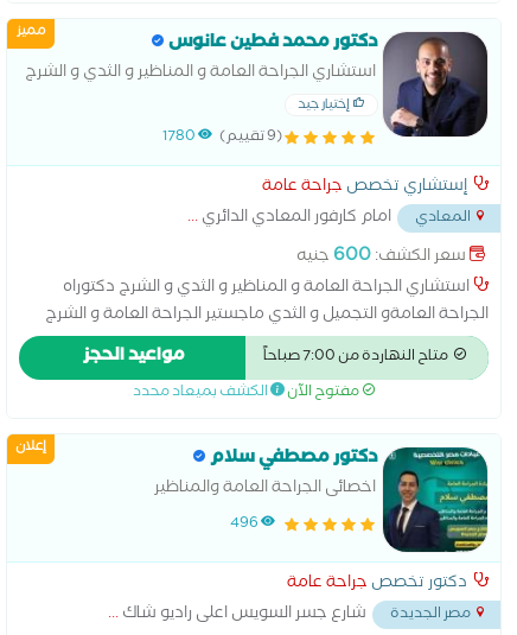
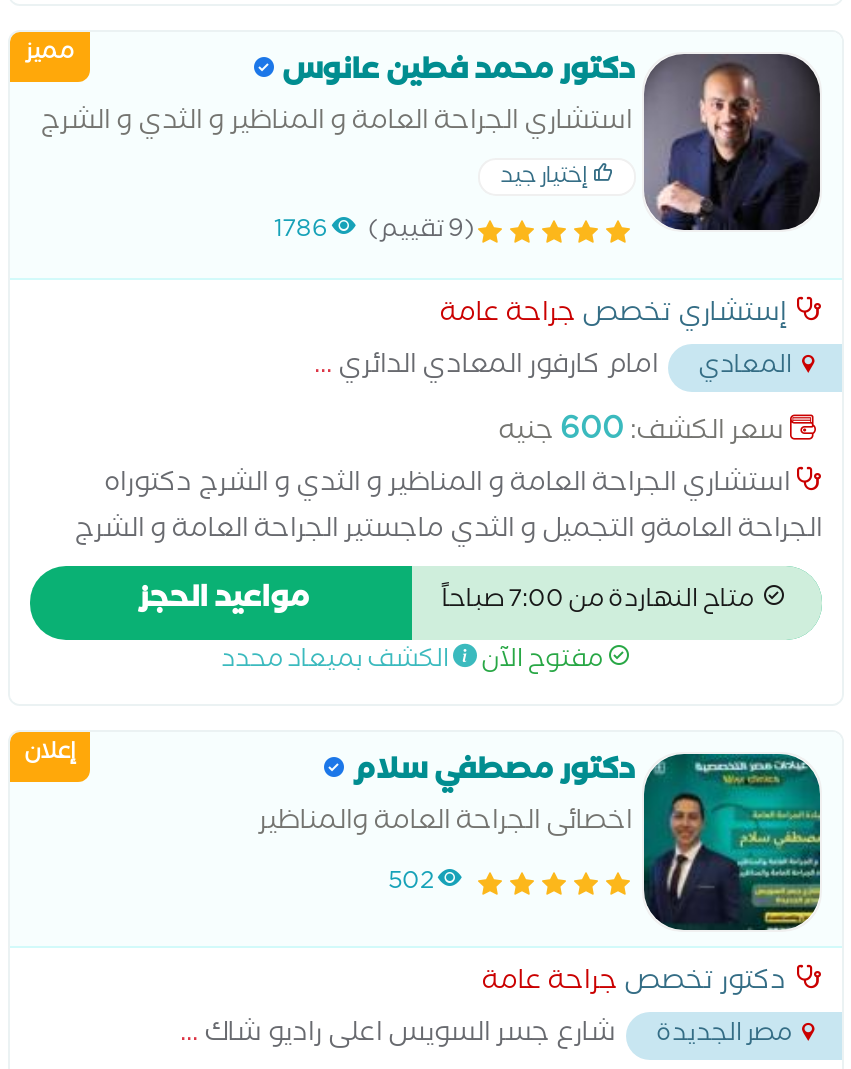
[162,124,196,152] 1780 -> [274,210,328,256] 1786
[230,511,258,539] 496 -> [388,862,434,908] 502

